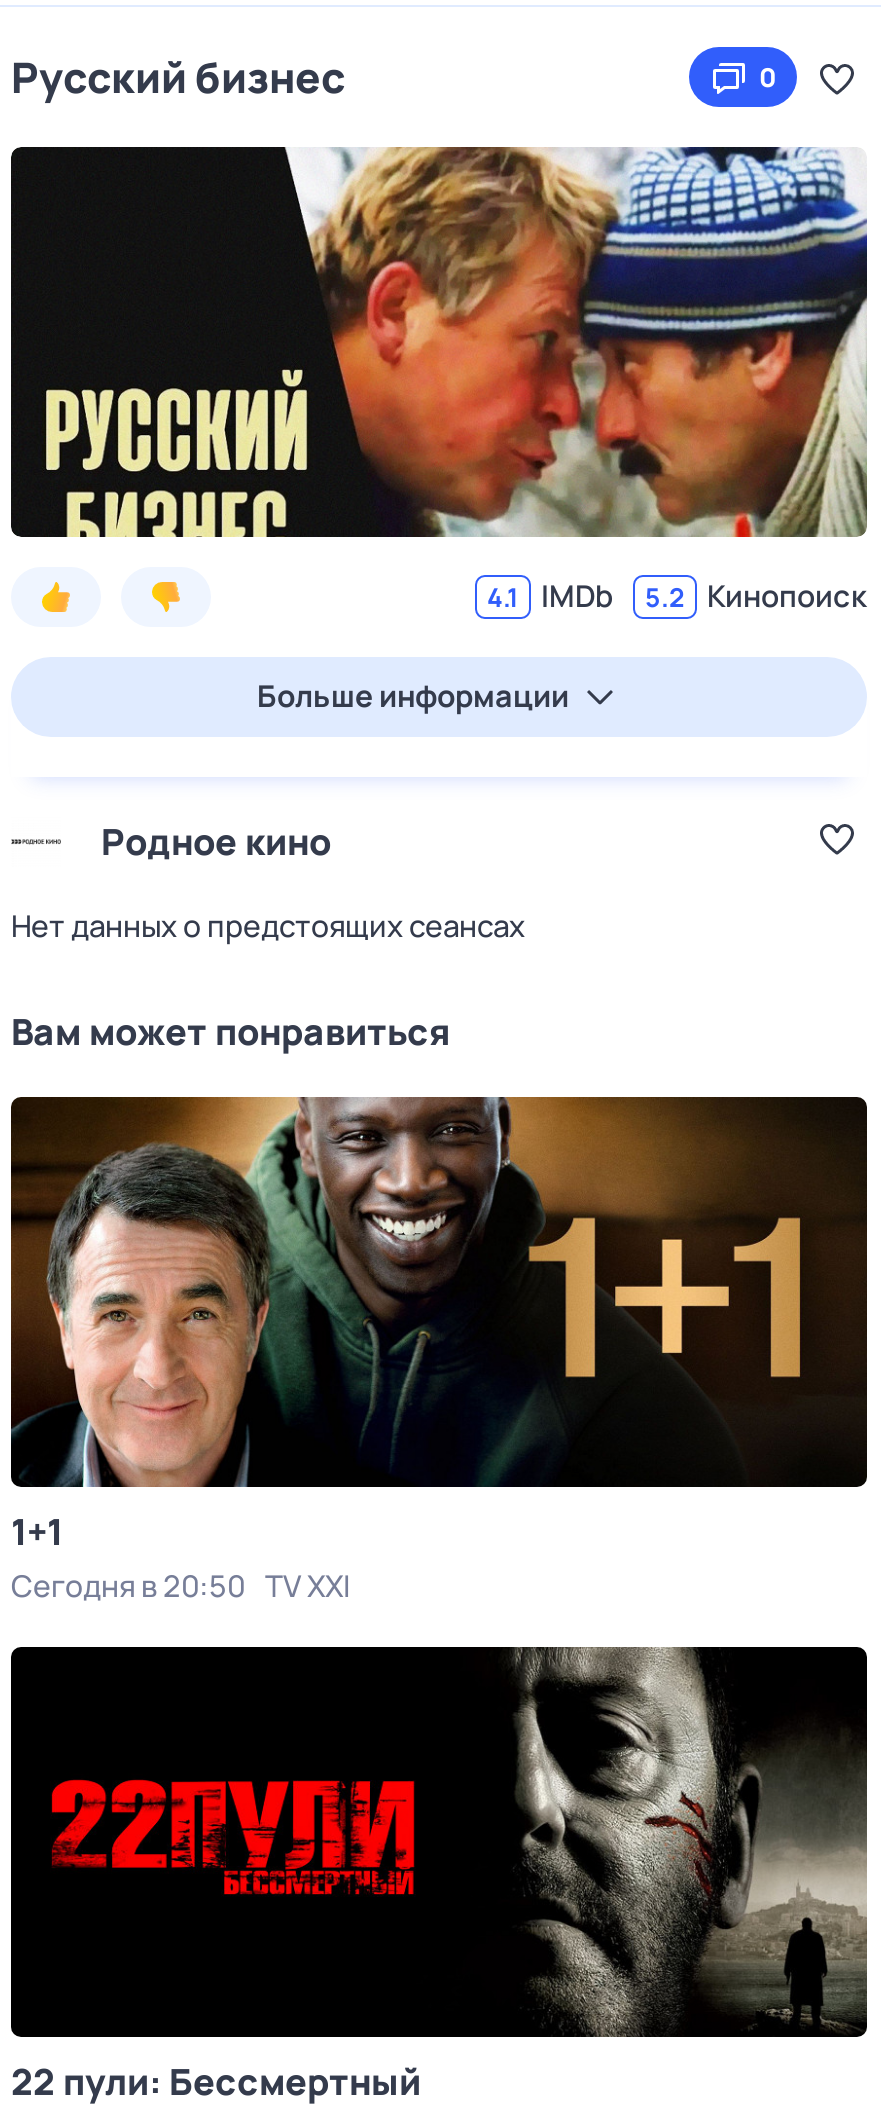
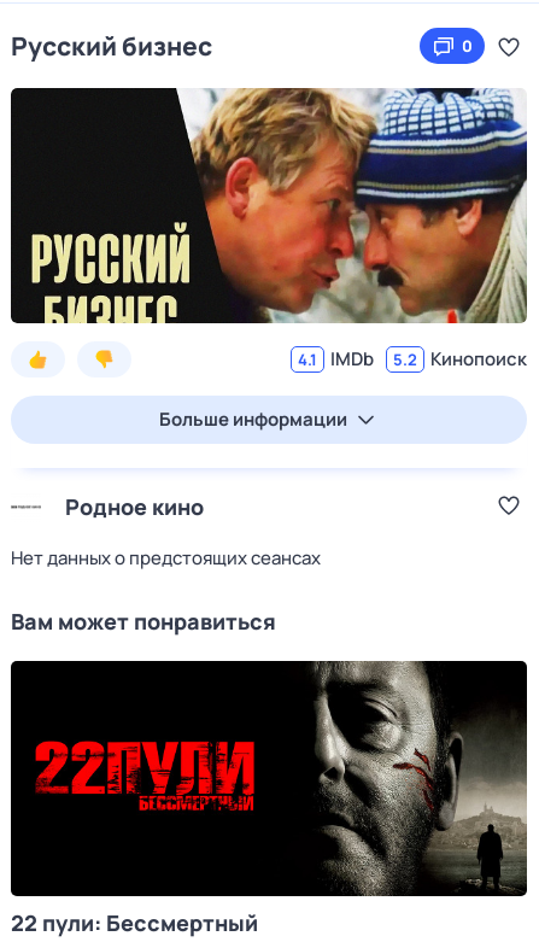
[11,1095,867,1607] [image] | 1+1 | Сегодня в 20:50 TV XXI -> none

